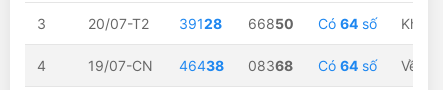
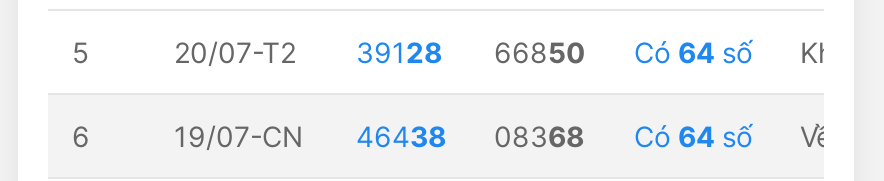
[37,15,46,32] 3 -> [72,35,90,69] 5
[37,57,46,74] 4 -> [72,119,90,153] 6

